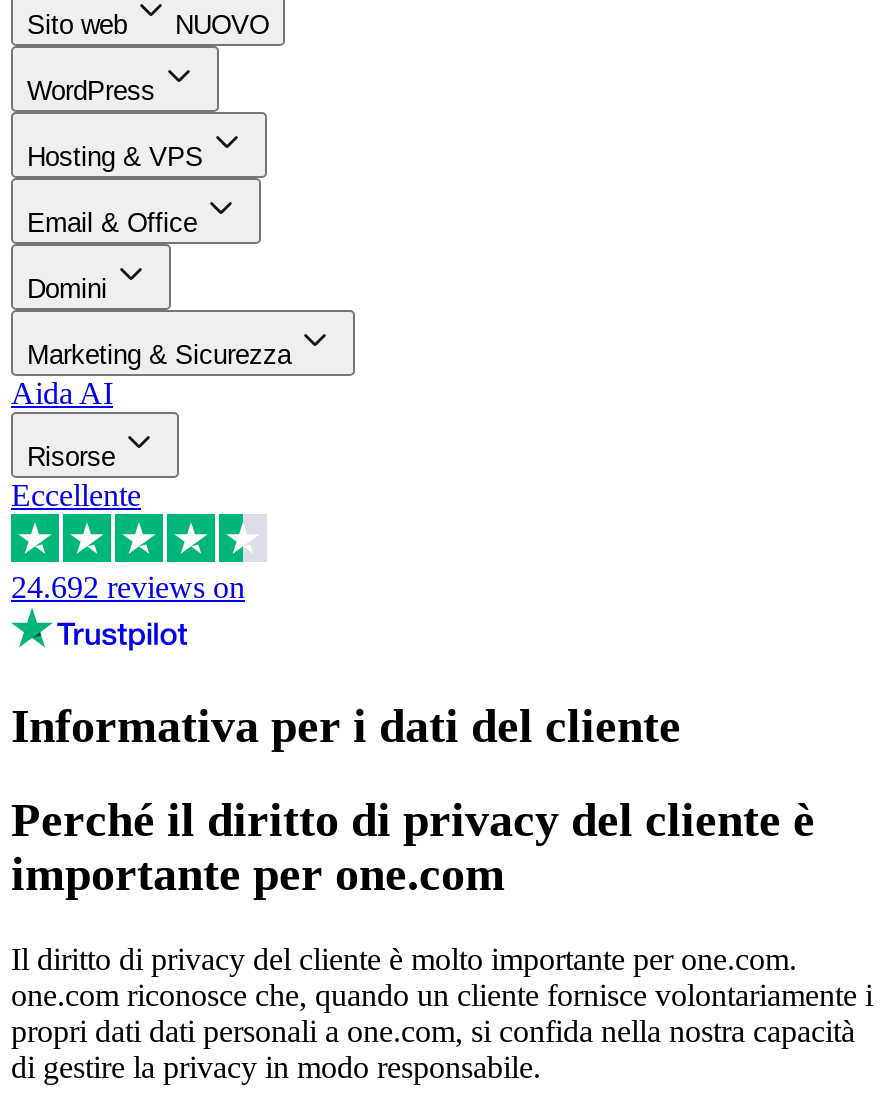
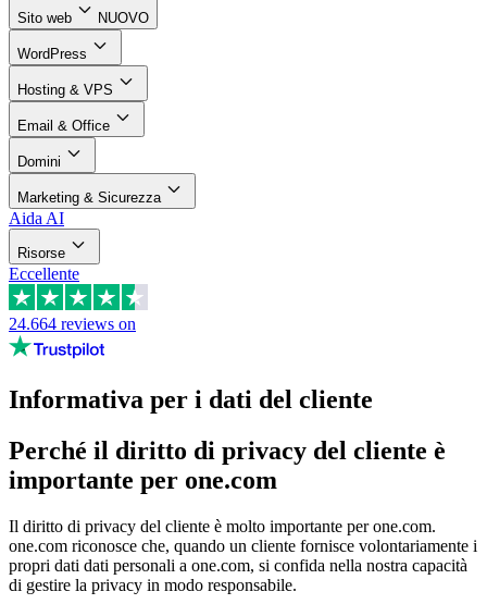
[11,570,245,604] 24.692 reviews on -> [9,315,136,333] 24.664 reviews on

